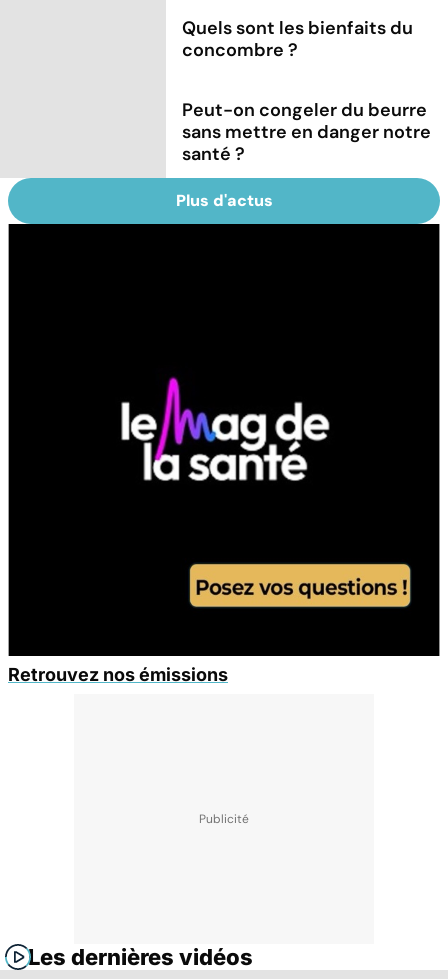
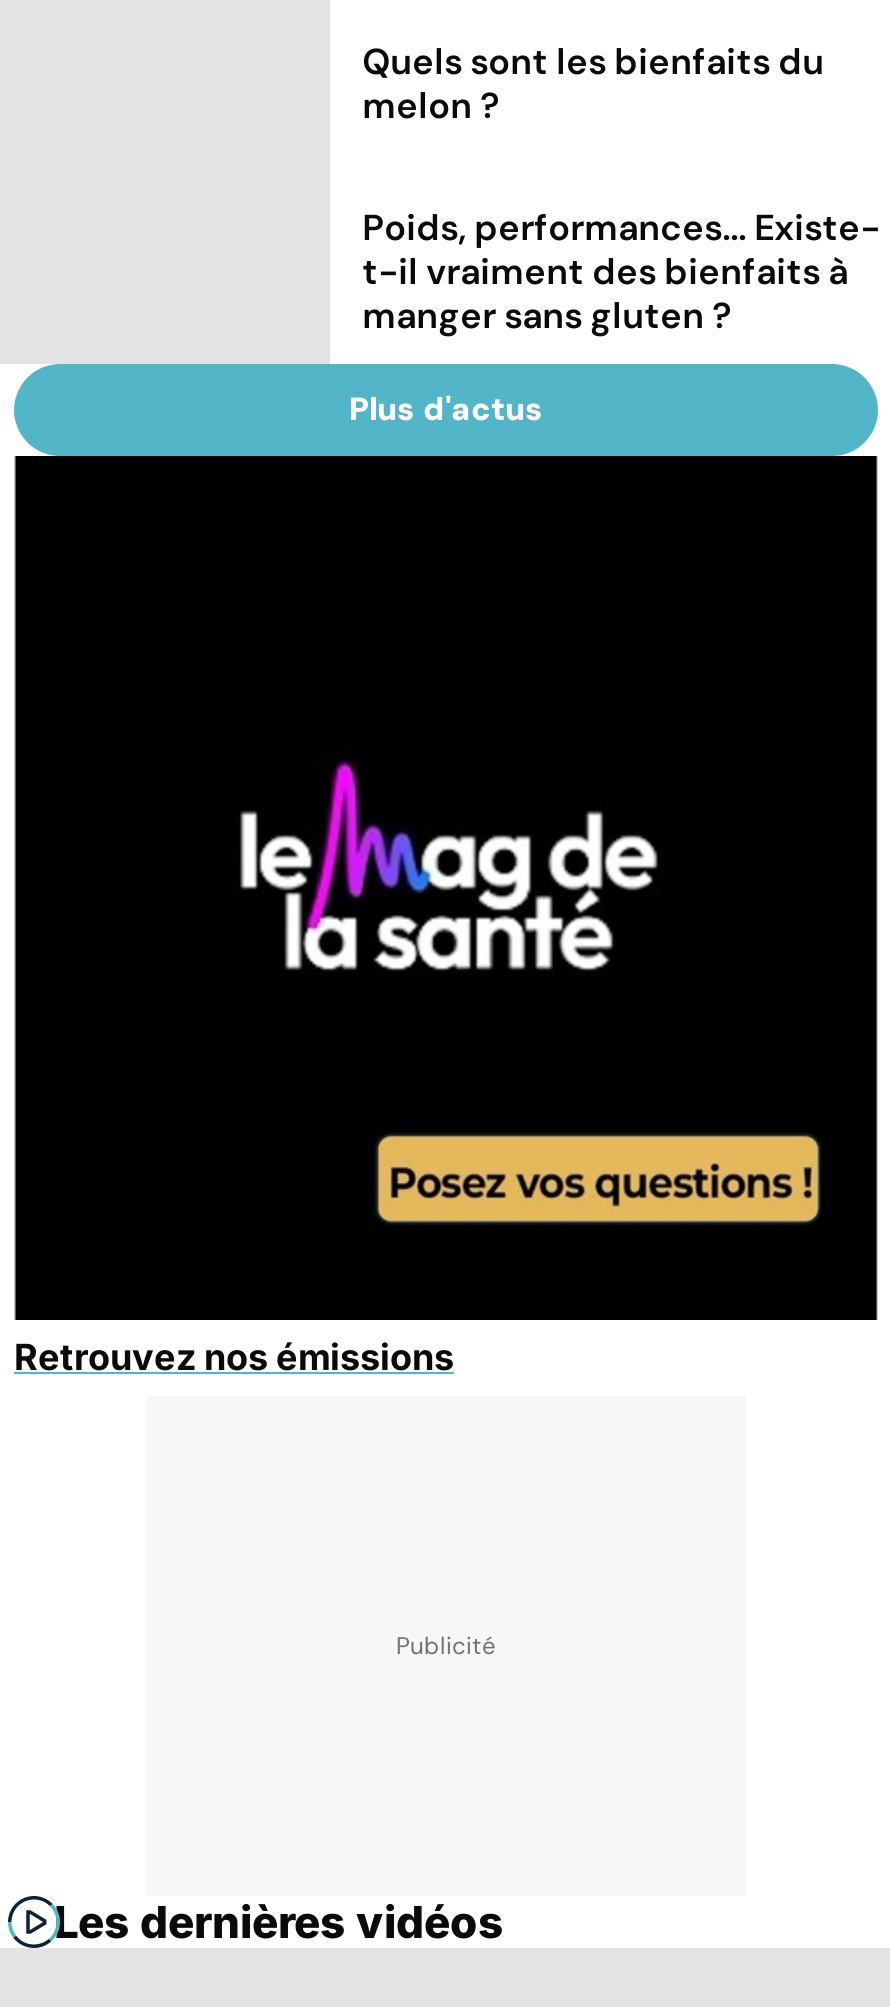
[182,38,298,62] concombre ? -> [362,82,500,130] melon ?
[182,98,431,166] Peut-on congeler du beurre | sans mettre en danger notre | santé ? -> [362,203,880,339] Poids, performances... Existe- | t-il vraiment des bienfaits à | manger sans gluten ?

